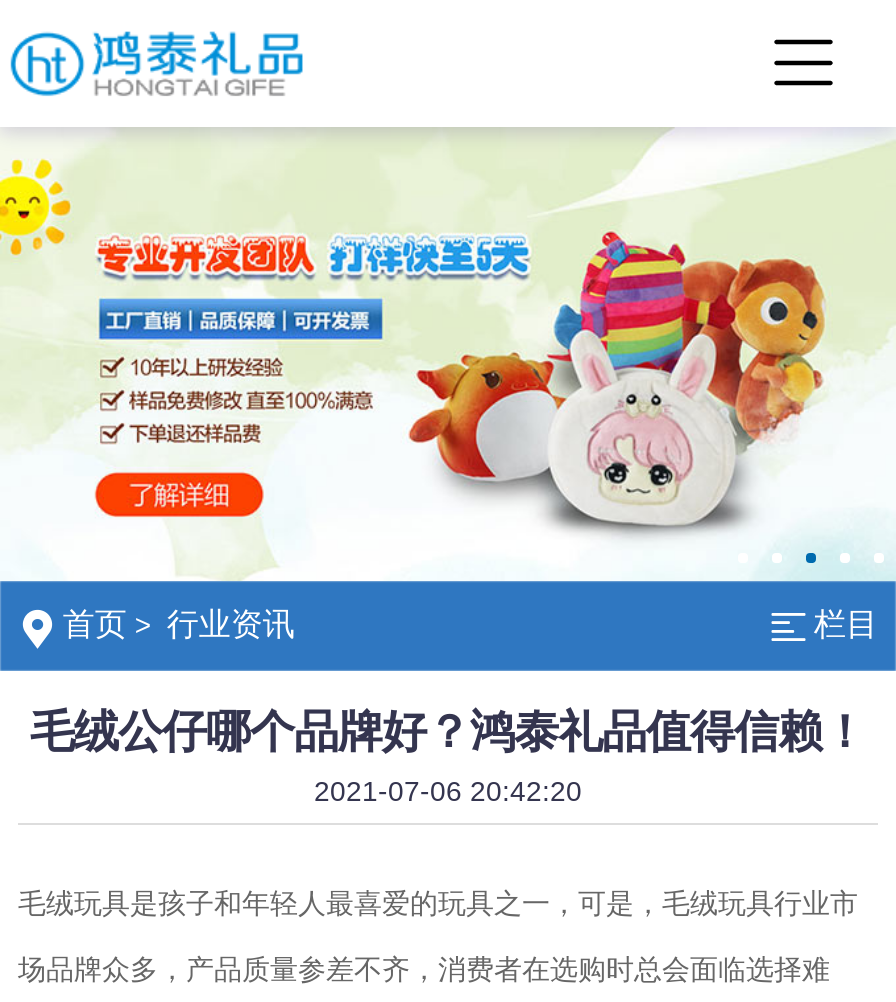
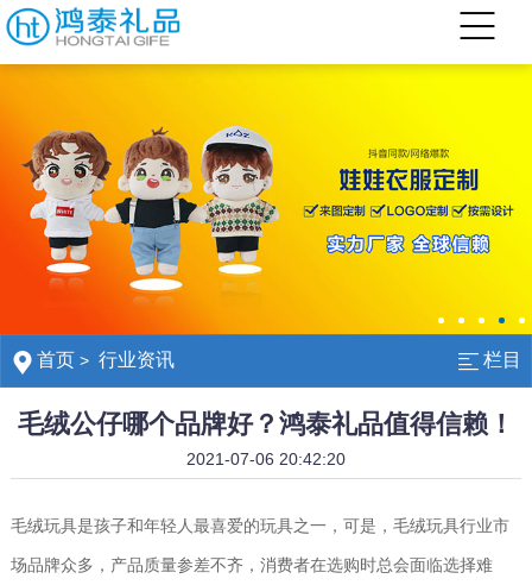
[6,127,890,583] [image] -> [4,63,528,335] [image]

